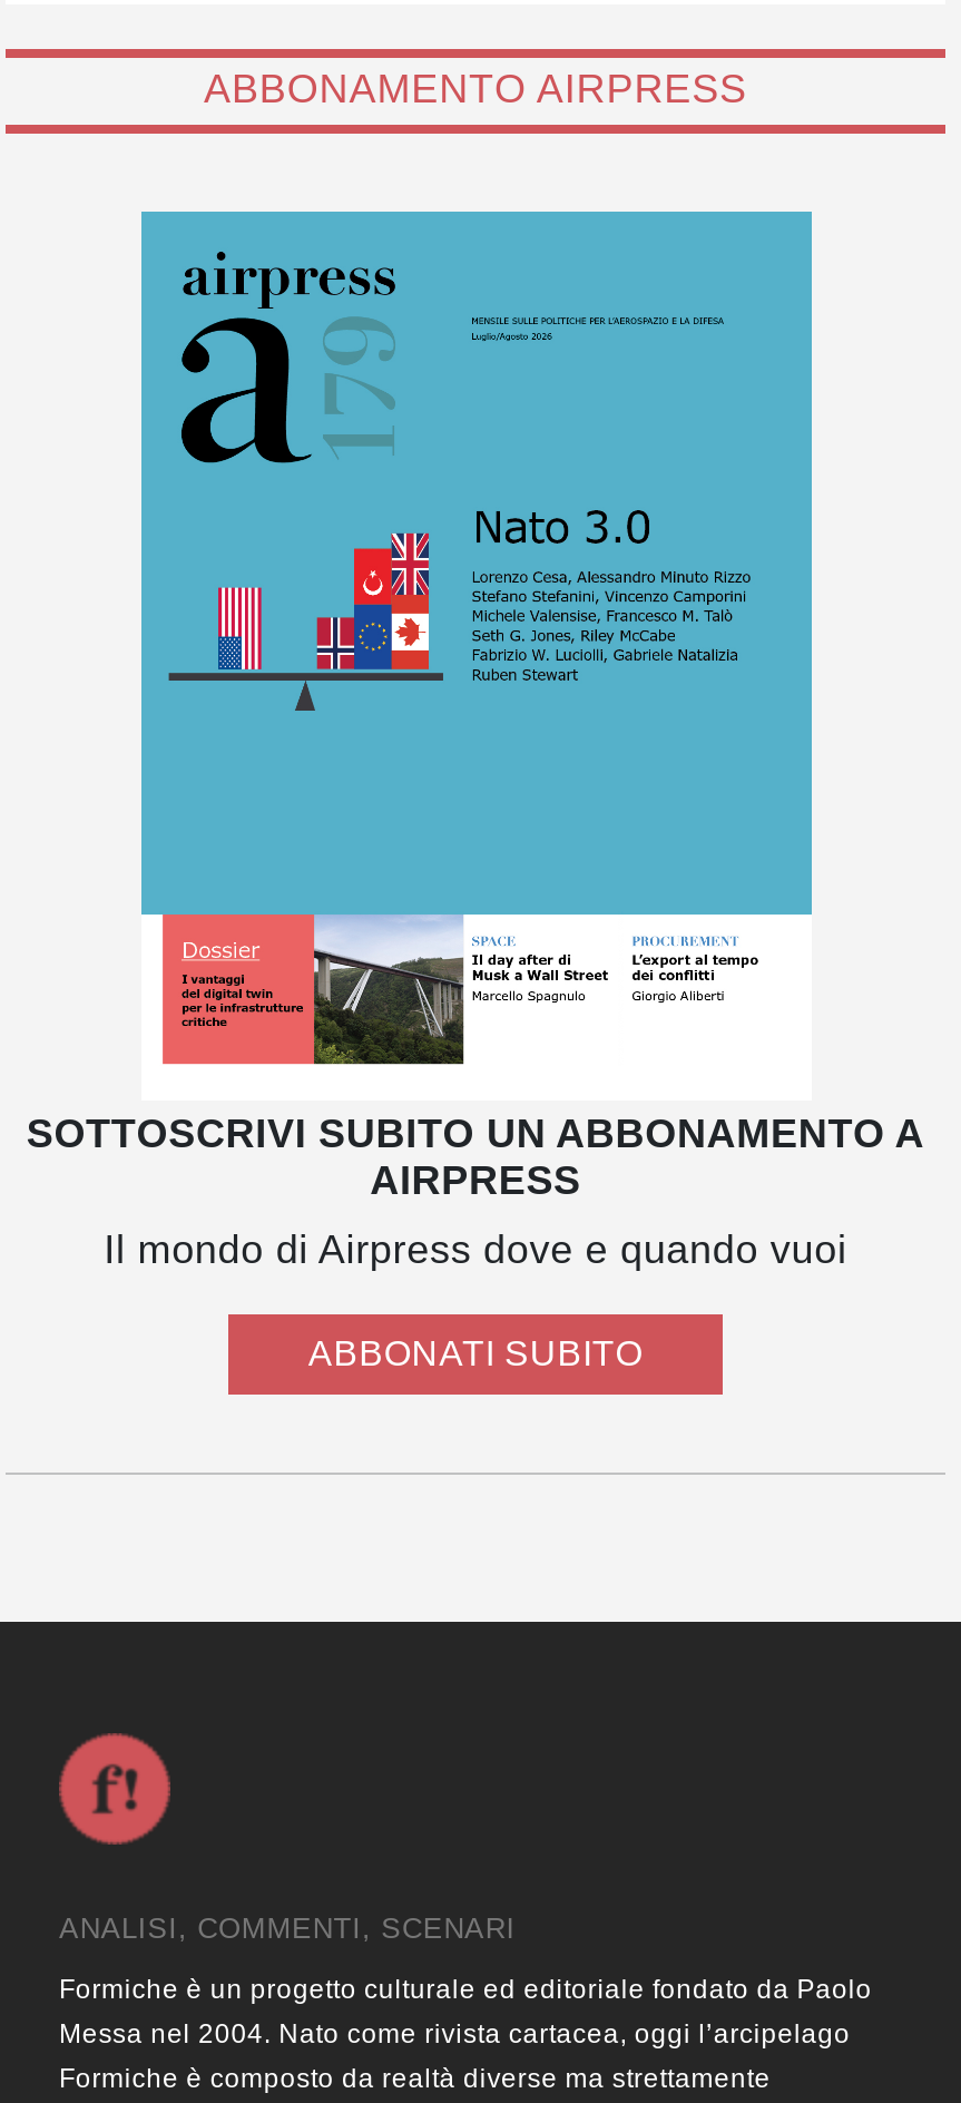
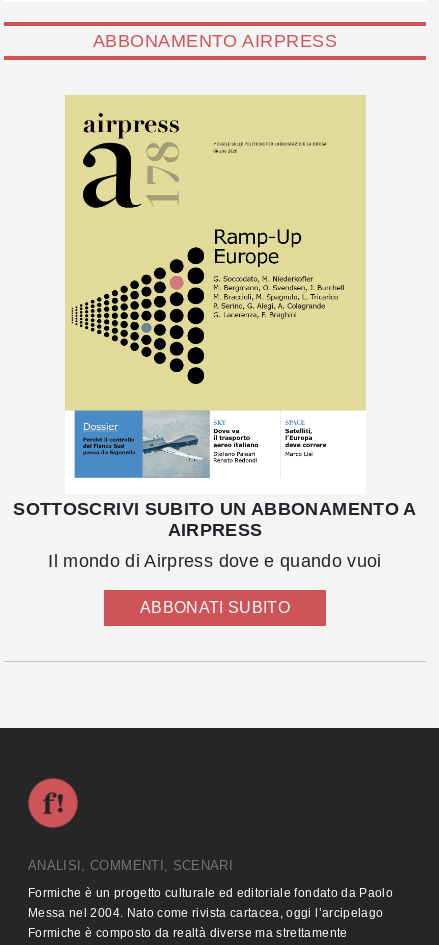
[139,211,814,1066] [image] -> [65,95,366,479] [image]

